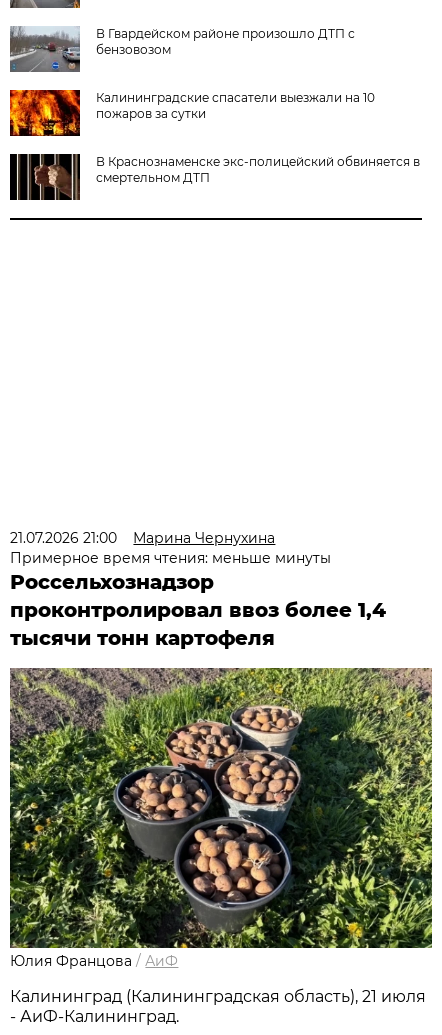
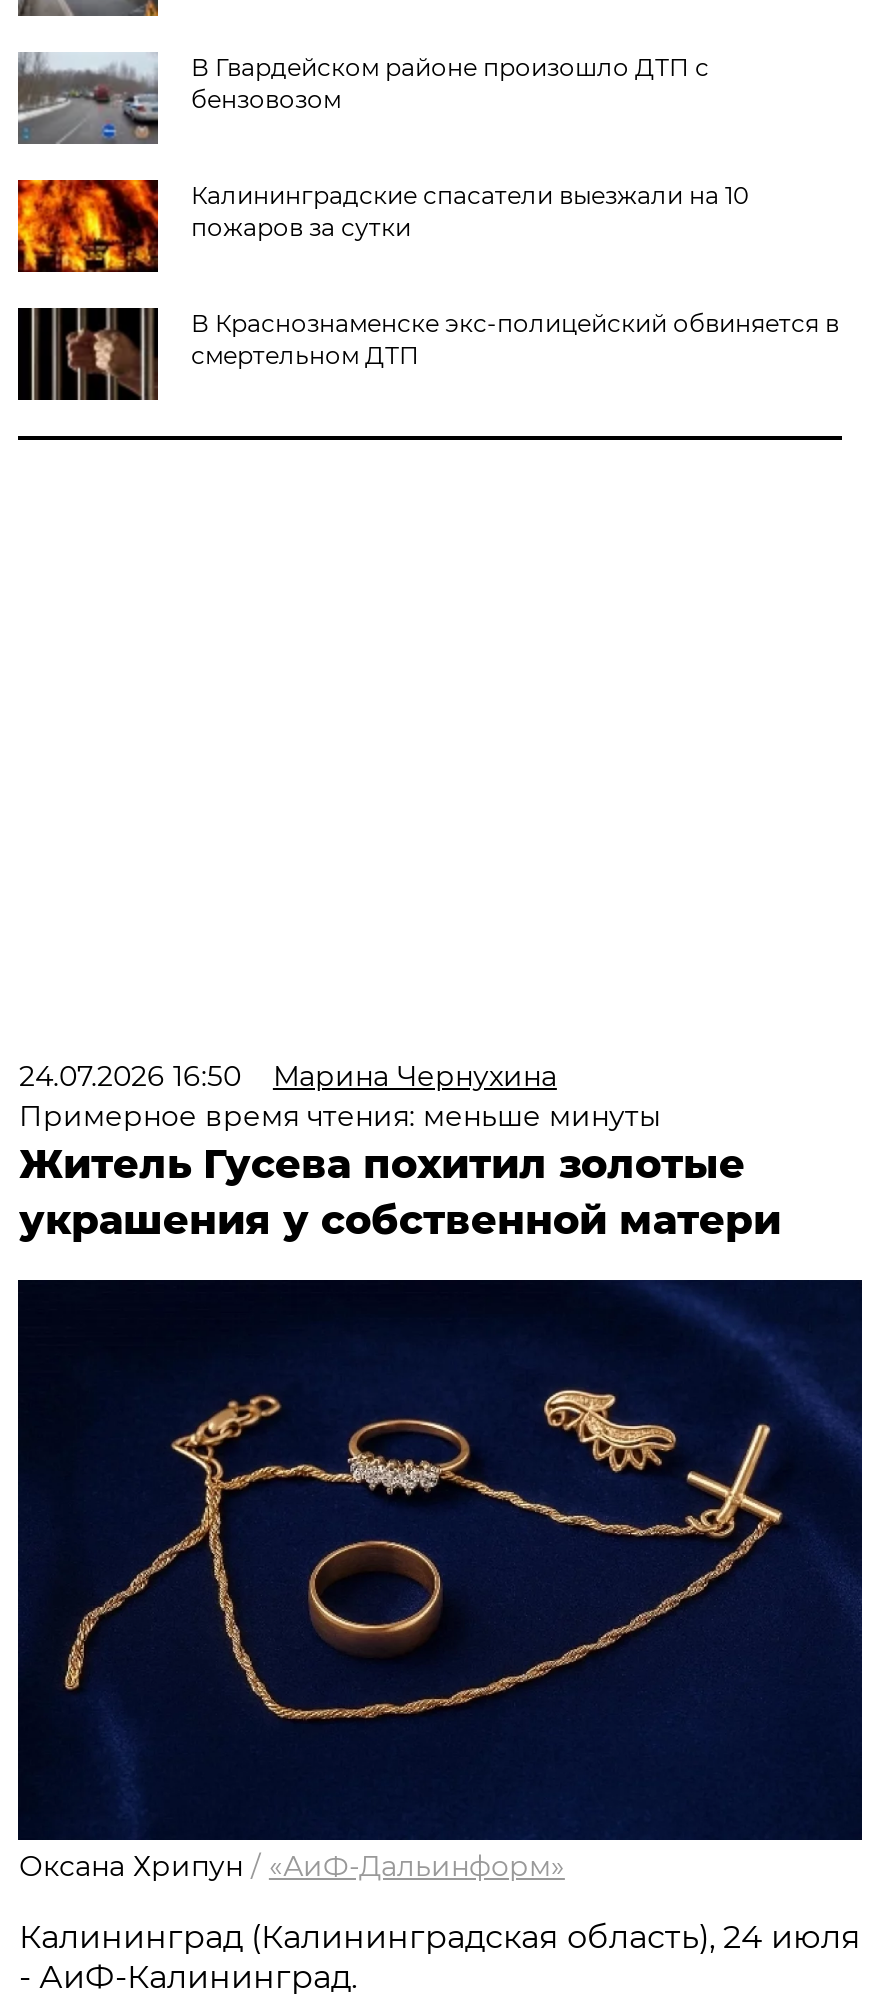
[10,529,275,547] 21.07.2026 21:00 Марина Чернухина -> [19,1058,557,1094] 24.07.2026 16:50 Марина Чернухина
[10,570,386,650] Россельхознадзор | проконтролировал ввоз более 1,4 | тысячи тонн картофеля -> [19,1140,781,1244] Житель Гусева похитил золотые | украшения у собственной матери
[9,667,433,970] [image] | Юлия Францова / АиФ -> [16,1278,864,1884] [image] | Оксана Хрипун / «АиФ-Дальинформ»
[10,987,426,1006] Калининград (Калининградская область), 21 июля -> [19,1918,861,1956] Калининград (Калининградская область), 24 июля

